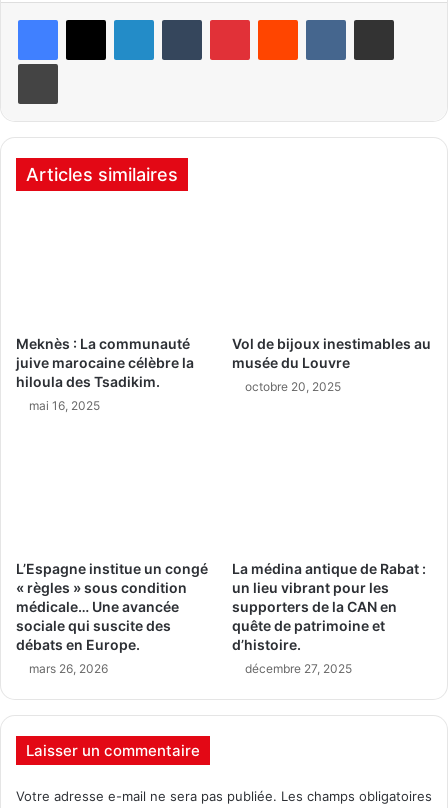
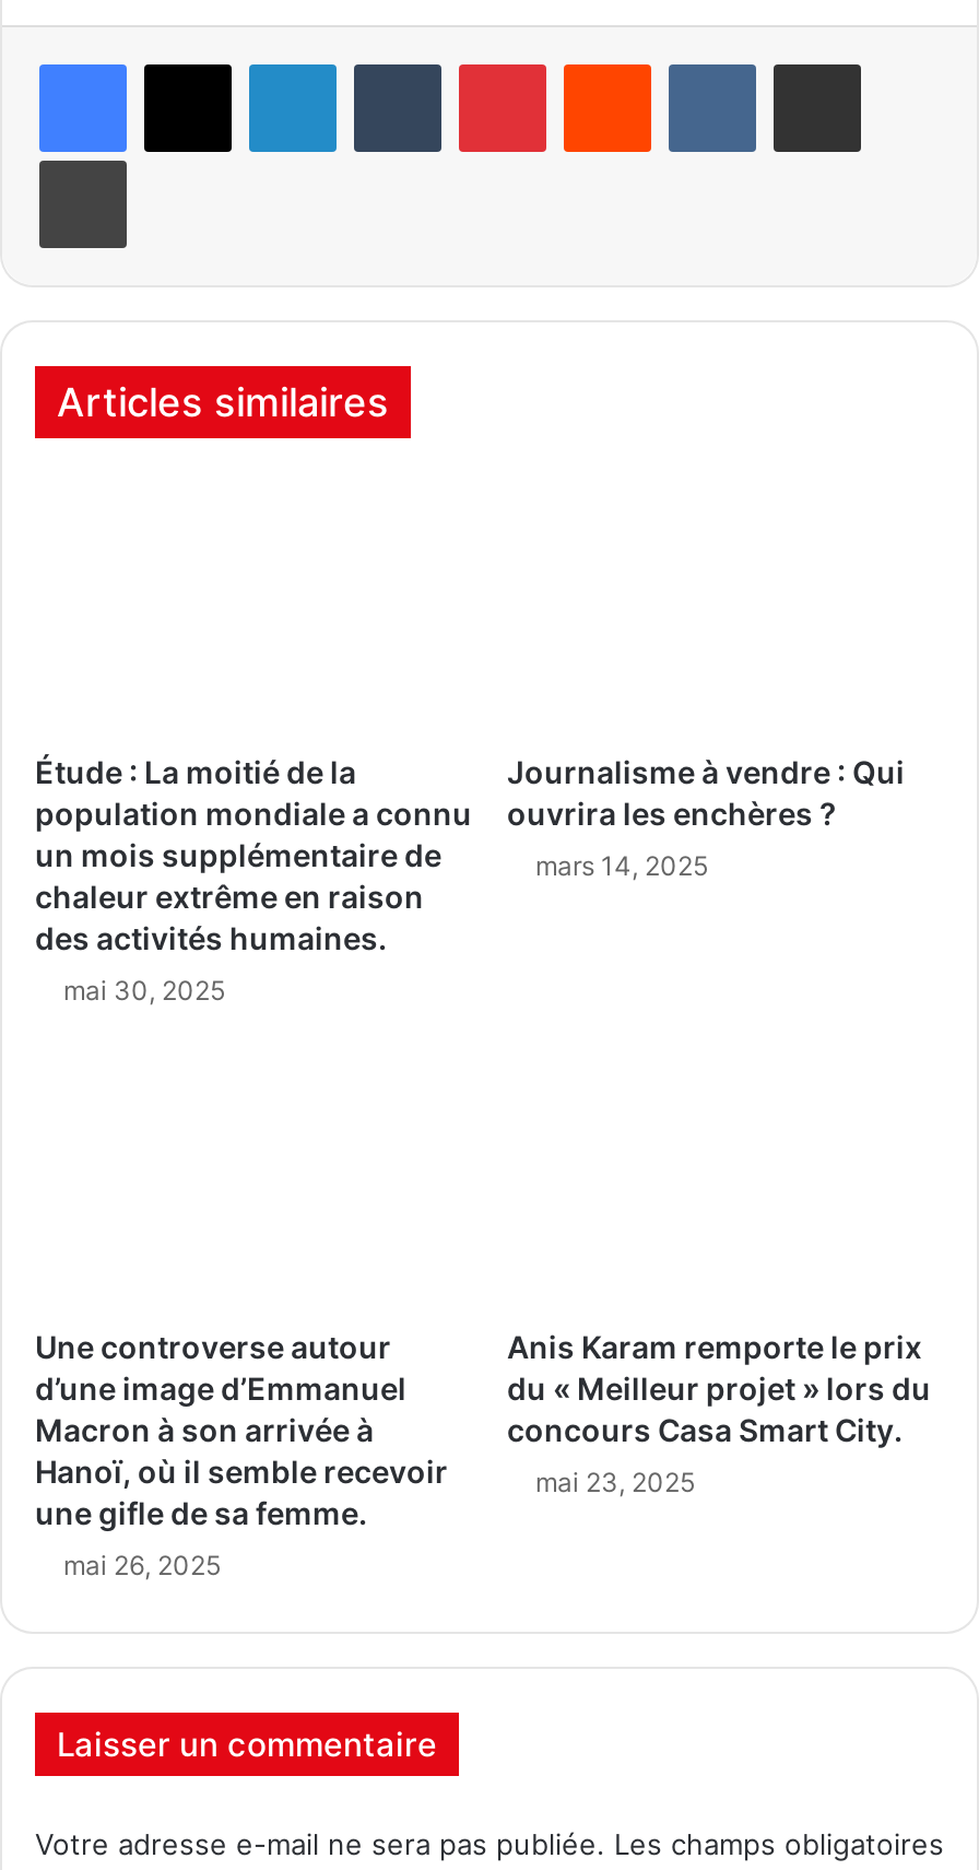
[16,335,194,390] Meknès : La communauté | juive marocaine célèbre la | hiloula des Tsadikim. -> [35,753,472,956] Étude : La moitié de la | population mondiale a connu | un mois supplémentaire de | chaleur extrême en raison | des activités humaines.
[232,335,431,371] Vol de bijoux inestimables au | musée du Louvre -> [507,753,905,832] Journalisme à vendre : Qui | ouvrira les enchères ?
[245,379,341,394] octobre 20, 2025 -> [535,849,708,882] mars 14, 2025
[29,398,100,413] mai 16, 2025 -> [63,974,225,1007] mai 30, 2025
[16,560,208,653] L’Espagne institue un congé | « règles » sous condition | médicale… Une avancée | sociale qui suscite des | débats en Europe. -> [35,1328,448,1531] Une controverse autour | d’une image d’Emmanuel | Macron à son arrivée à | Hanoï, où il semble recevoir | une gifle de sa femme.
[232,560,426,653] La médina antique de Rabat : | un lieu vibrant pour les | supporters de la CAN en | quête de patrimoine et | d’histoire. -> [507,1328,931,1448] Anis Karam remporte le prix | du « Meilleur projet » lors du | concours Casa Smart City.
[29,661,108,676] mars 26, 2026 -> [63,1548,221,1581] mai 26, 2025
[245,661,352,676] décembre 27, 2025 -> [535,1465,695,1498] mai 23, 2025

